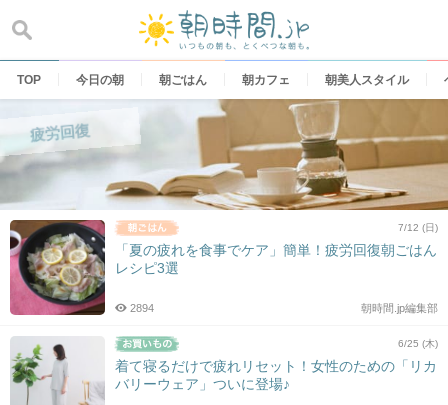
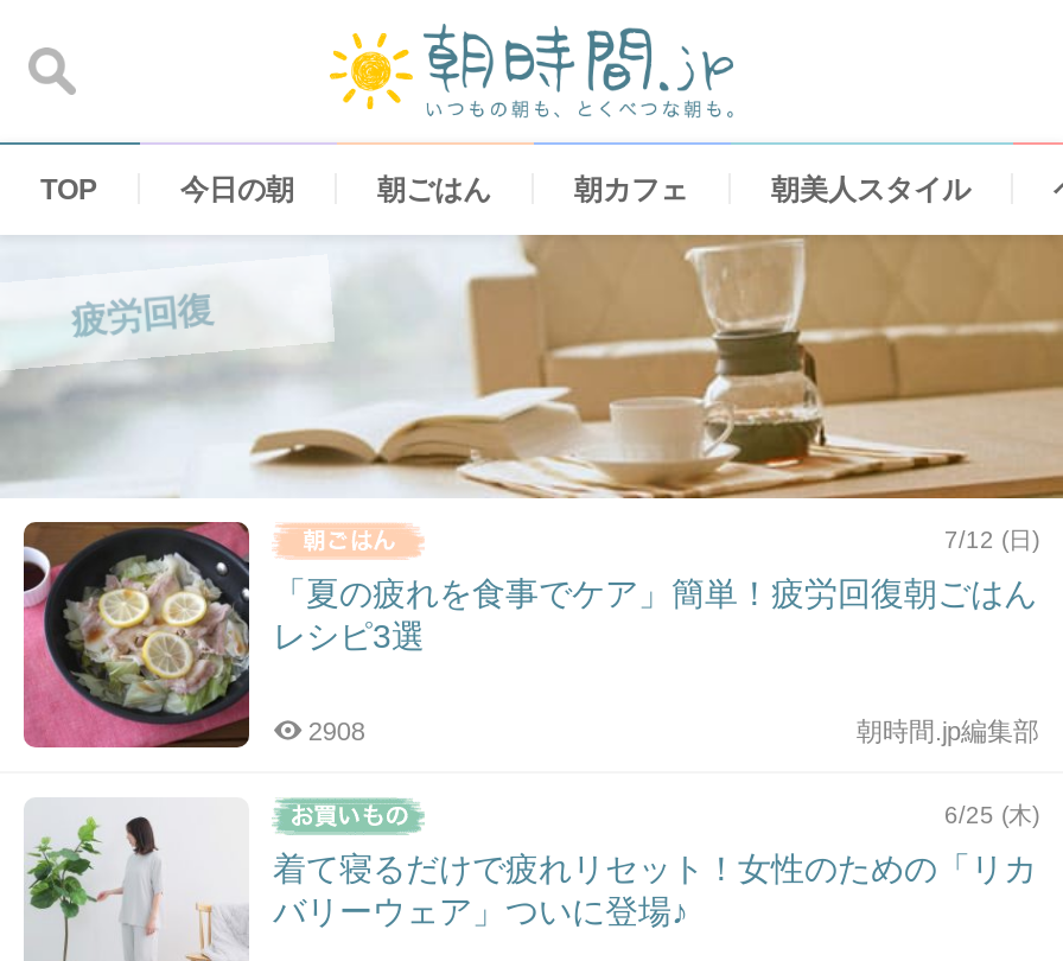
[130,302,154,314] 2894 -> [308,716,365,745] 2908

